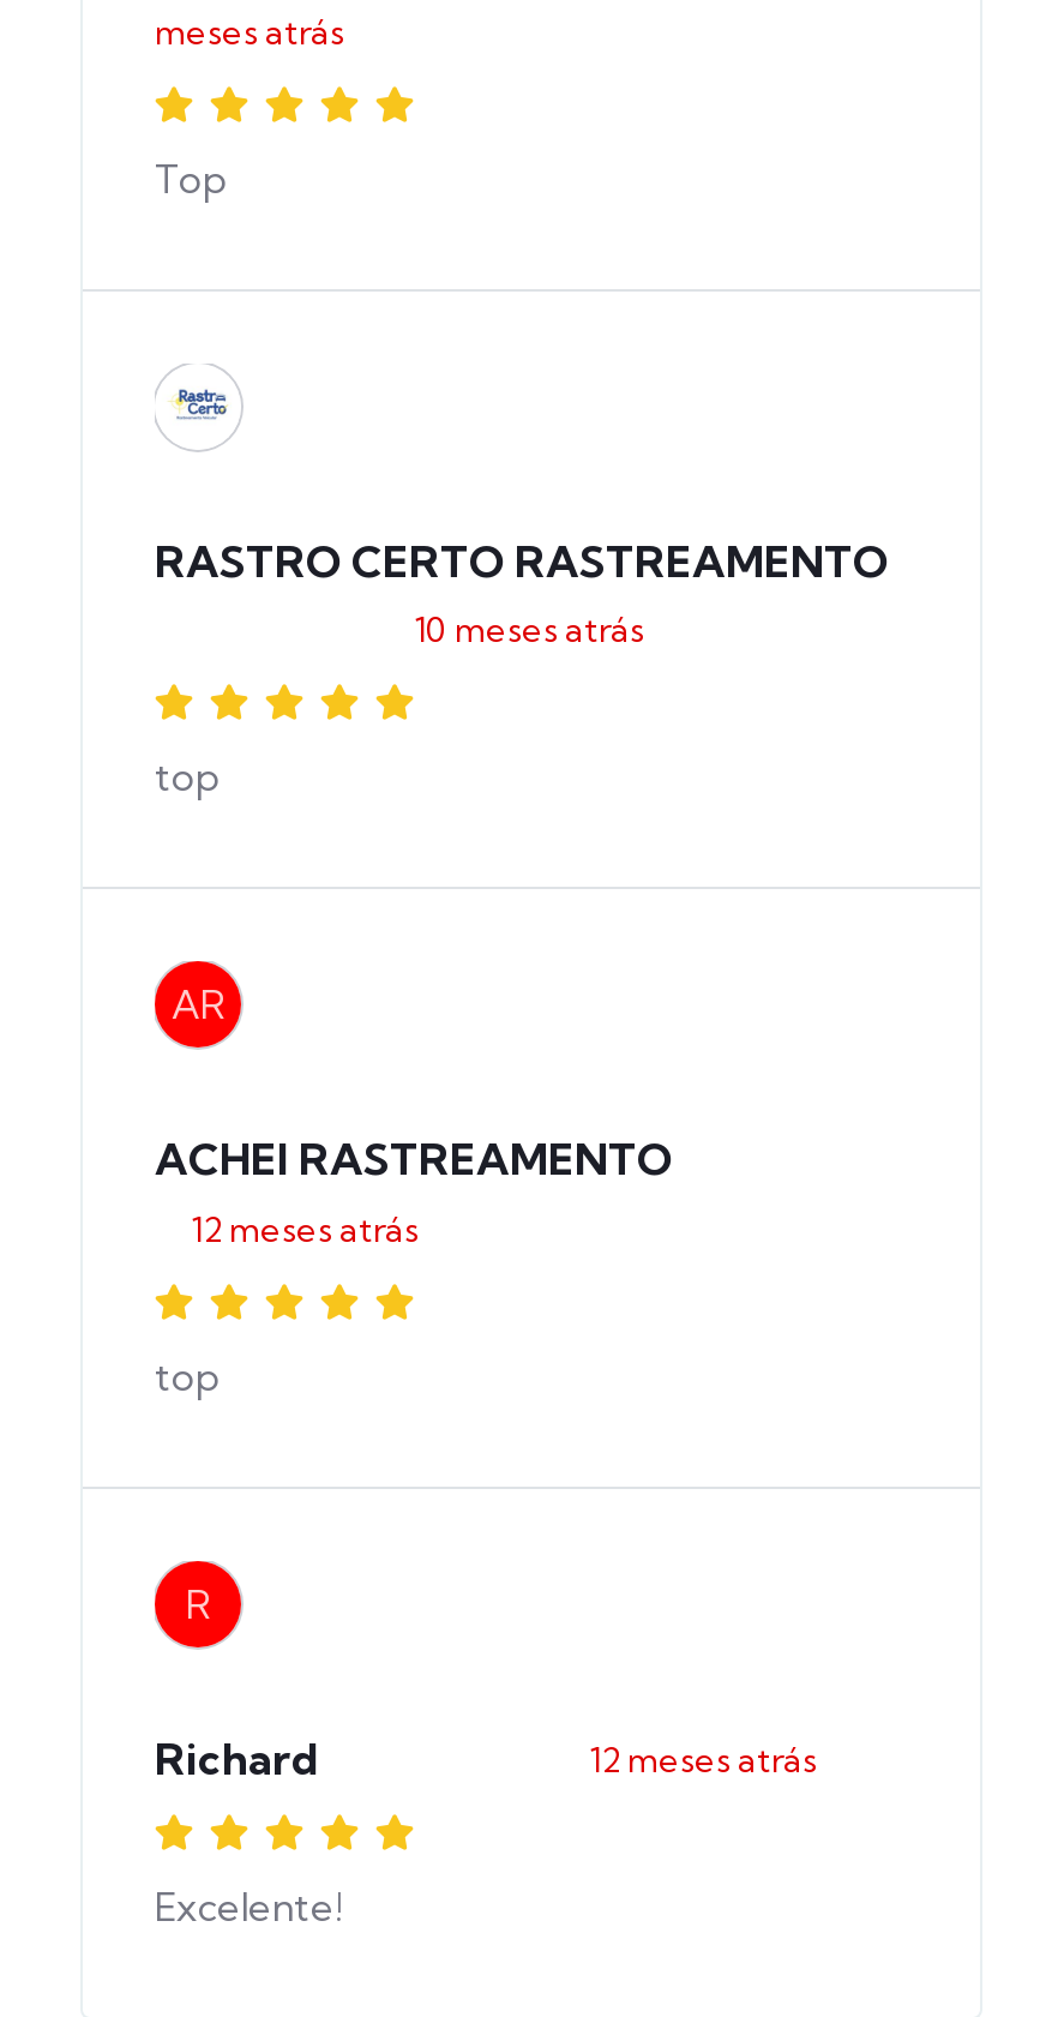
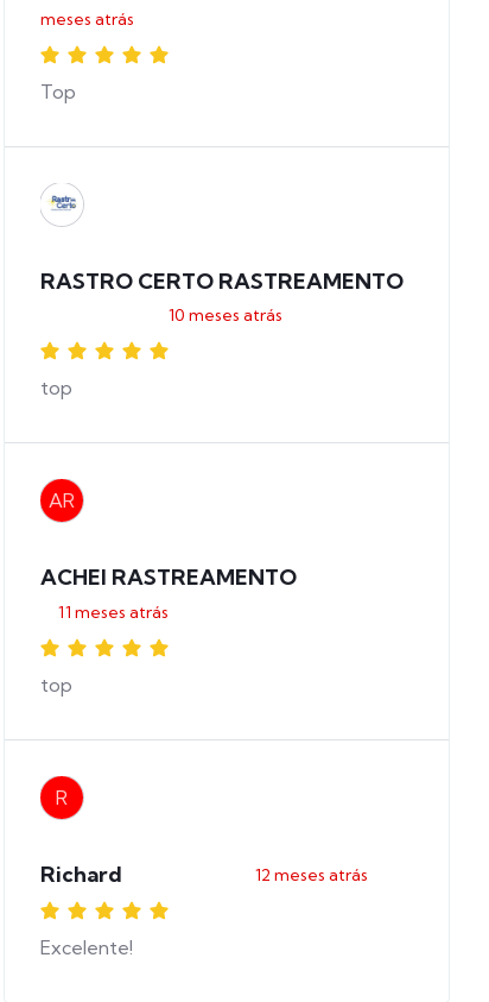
[155,1208,419,1251] 12 meses atrás -> [40,601,169,623] 11 meses atrás

